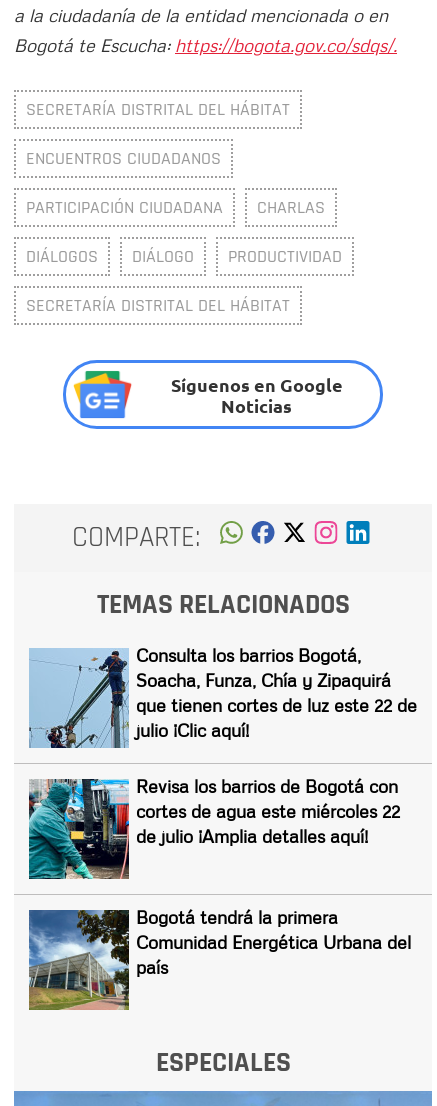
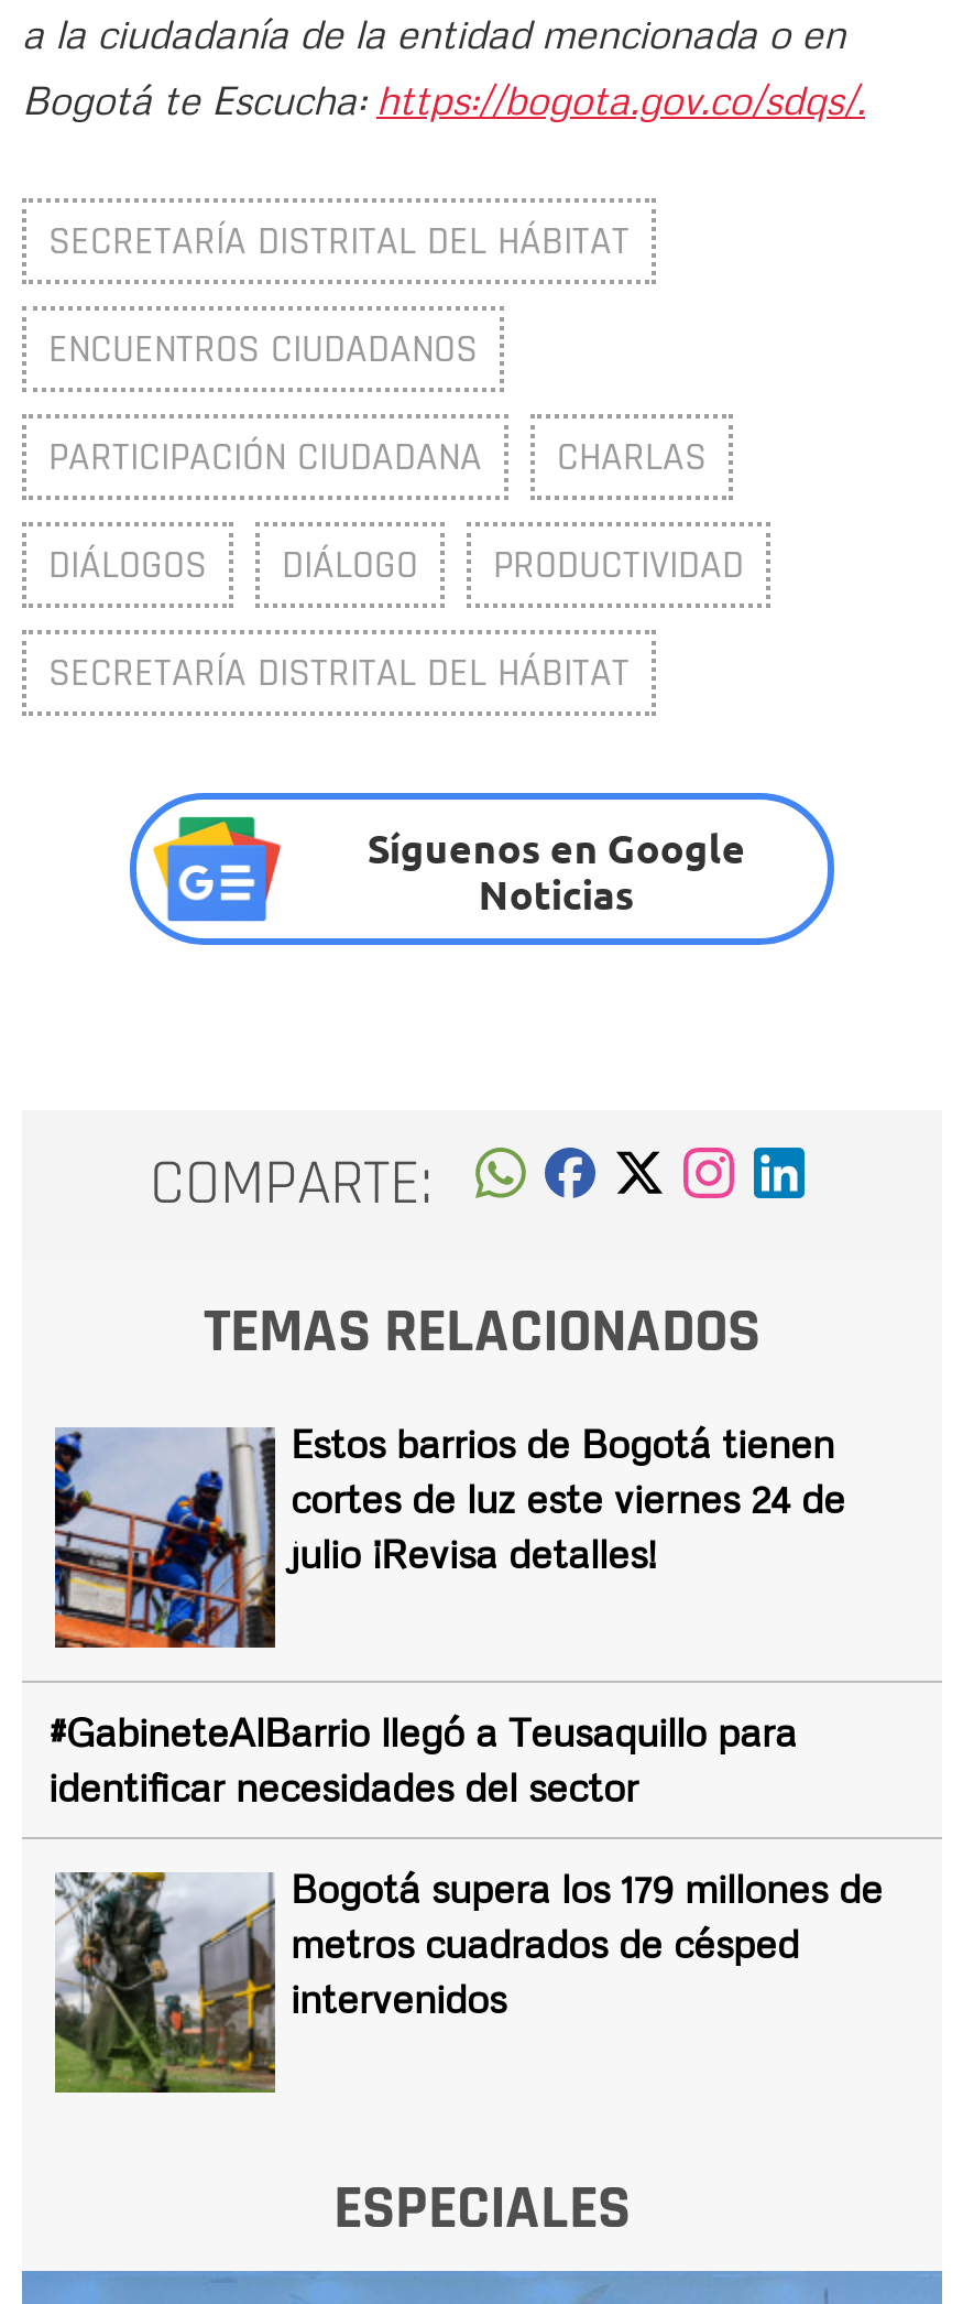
[29,644,417,749] [image] | Consulta los barrios Bogotá, | Soacha, Funza, Chía y Zipaquirá | que tienen cortes de luz este 22 de | julio ¡Clic aquí! -> [53,1418,845,1650] [image] | Estos barrios de Bogotá tienen | cortes de luz este viernes 24 de | julio ¡Revisa detalles!
[136,775,400,847] Revisa los barrios de Bogotá con | cortes de agua este miércoles 22 | de julio ¡Amplia detalles aquí! -> [48,1707,797,1810] #GabineteAlBarrio llegó a Teusaquillo para | identificar necesidades del sector
[28,906,411,1010] [image] | Bogotá tendrá la primera | Comunidad Energética Urbana del | país -> [53,1863,883,2095] [image] | Bogotá supera los 179 millones de | metros cuadrados de césped | intervenidos

